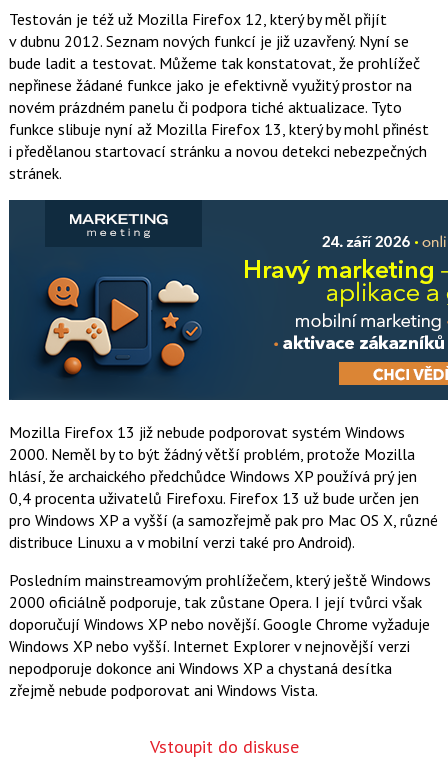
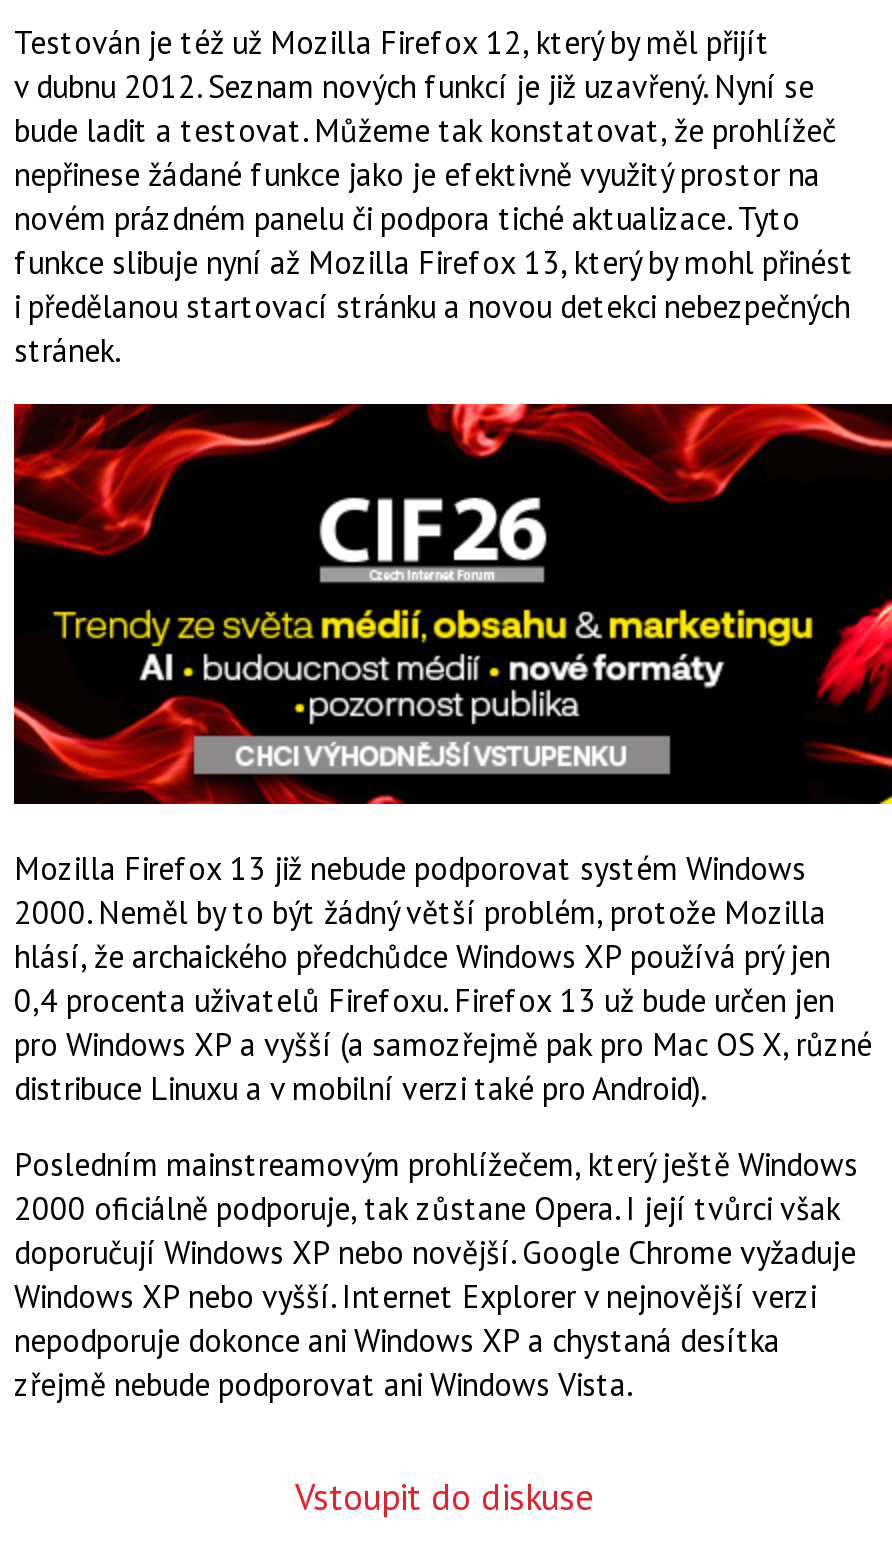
[8,199,445,401] [image] -> [12,402,886,806] [image]

